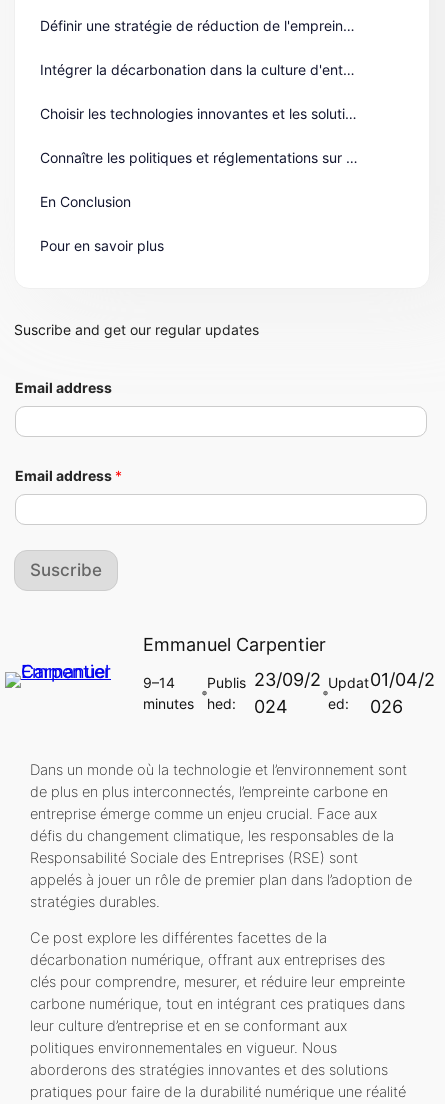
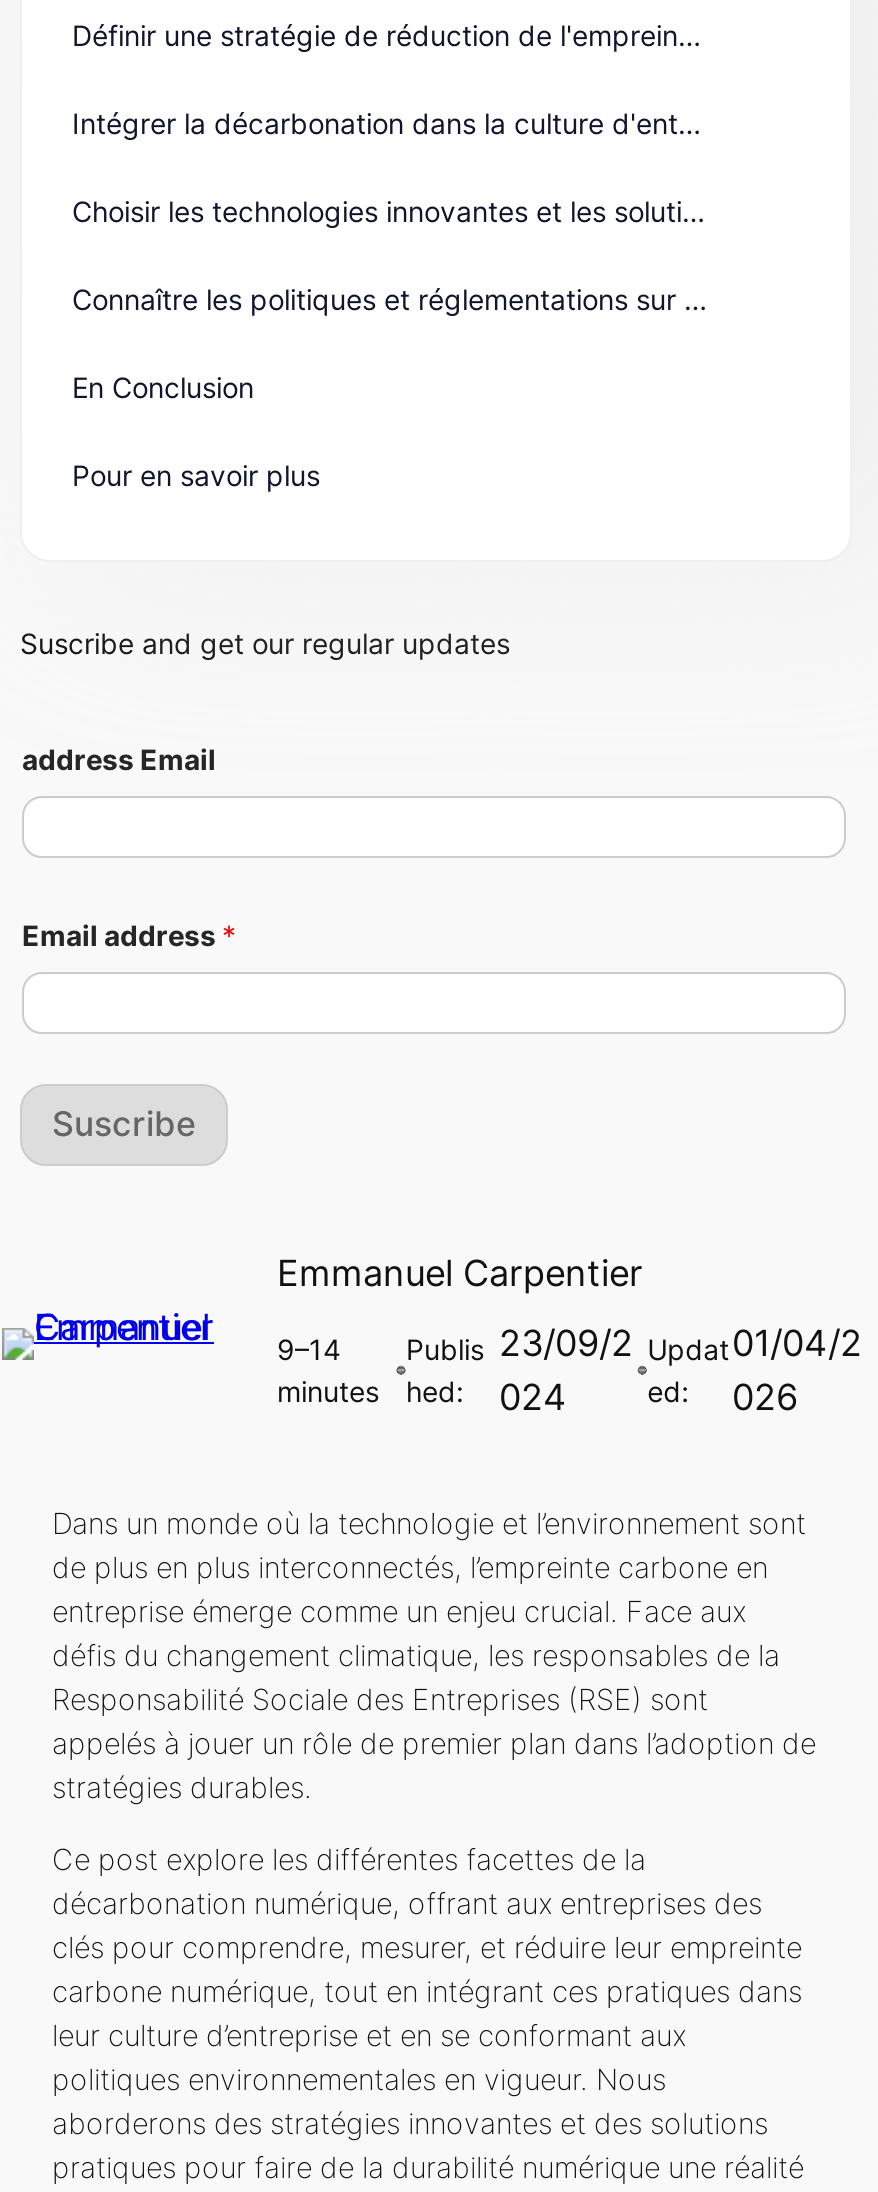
[15,379,112,396] Email address -> [22,742,216,776] address Email

